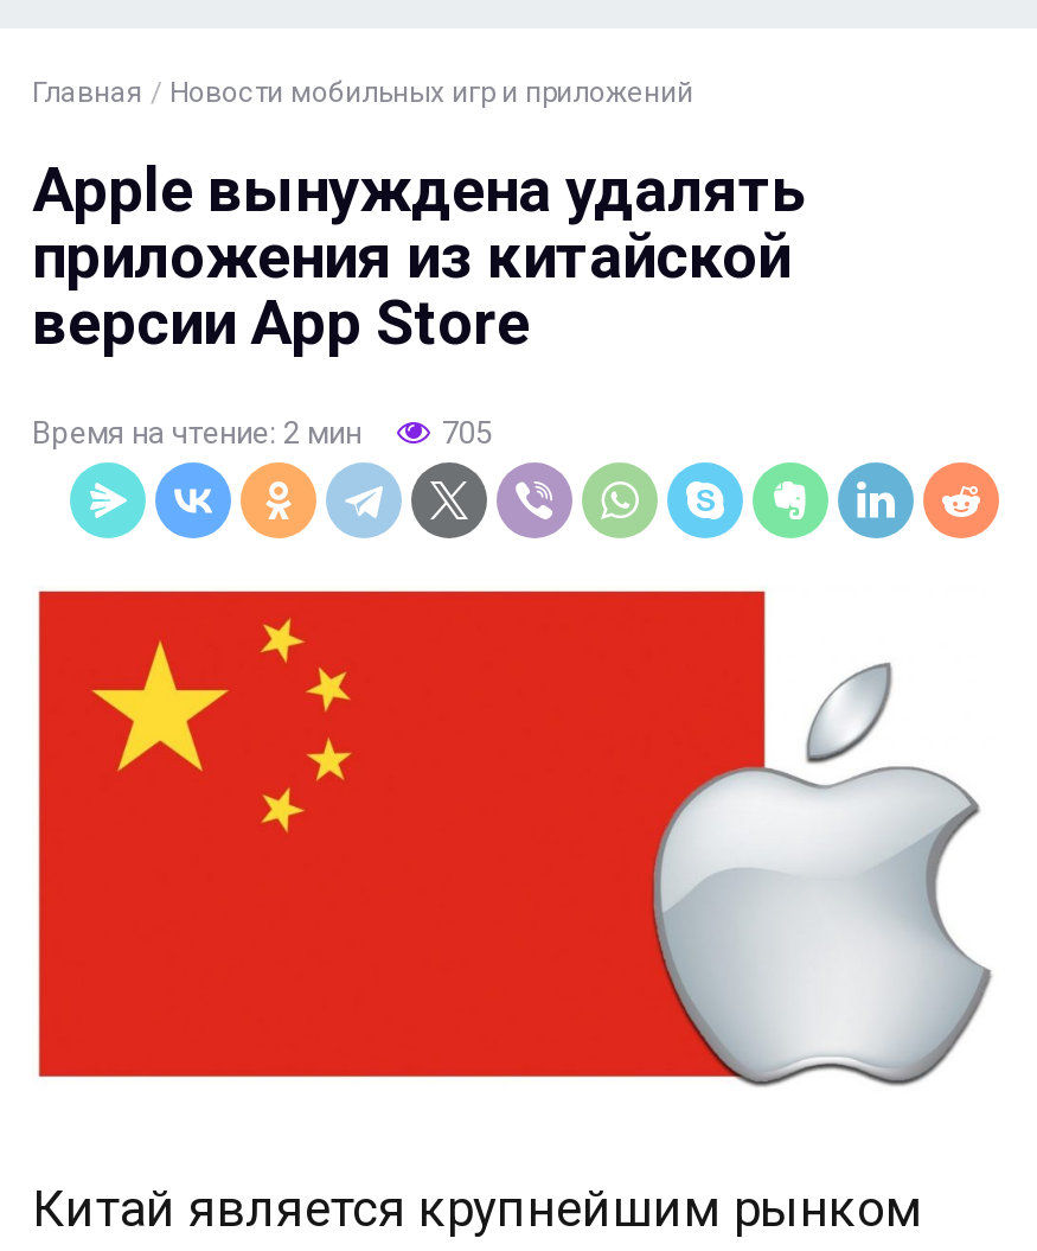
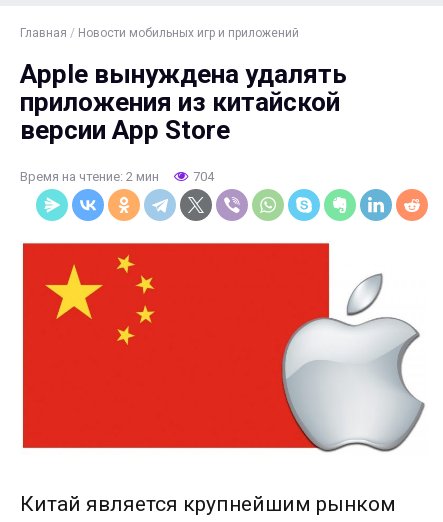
[442,415,492,451] 705 -> [193,169,214,184] 704

